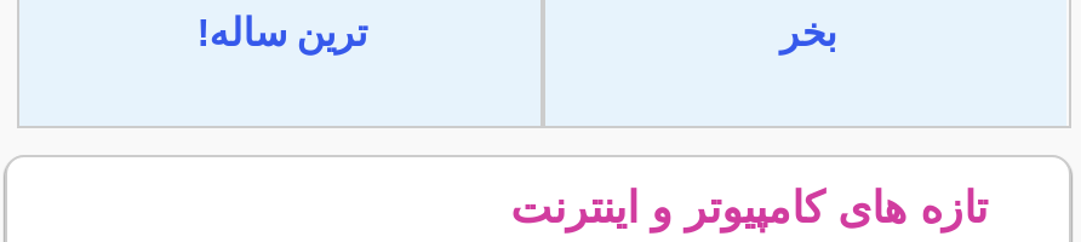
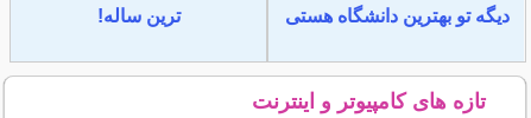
[780,13,836,54] بخر -> [285,6,509,26] دیگه تو بهترین دانشگاه هستی

